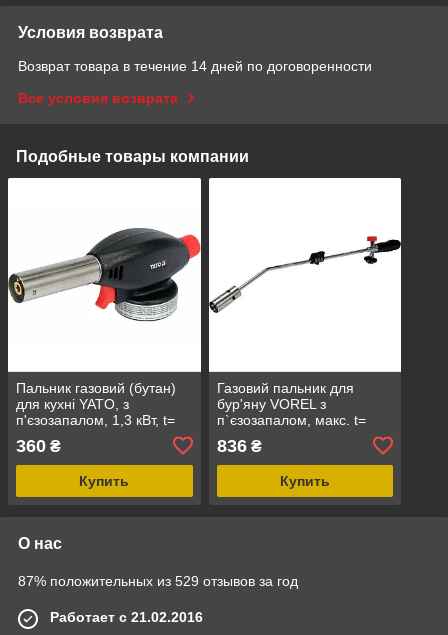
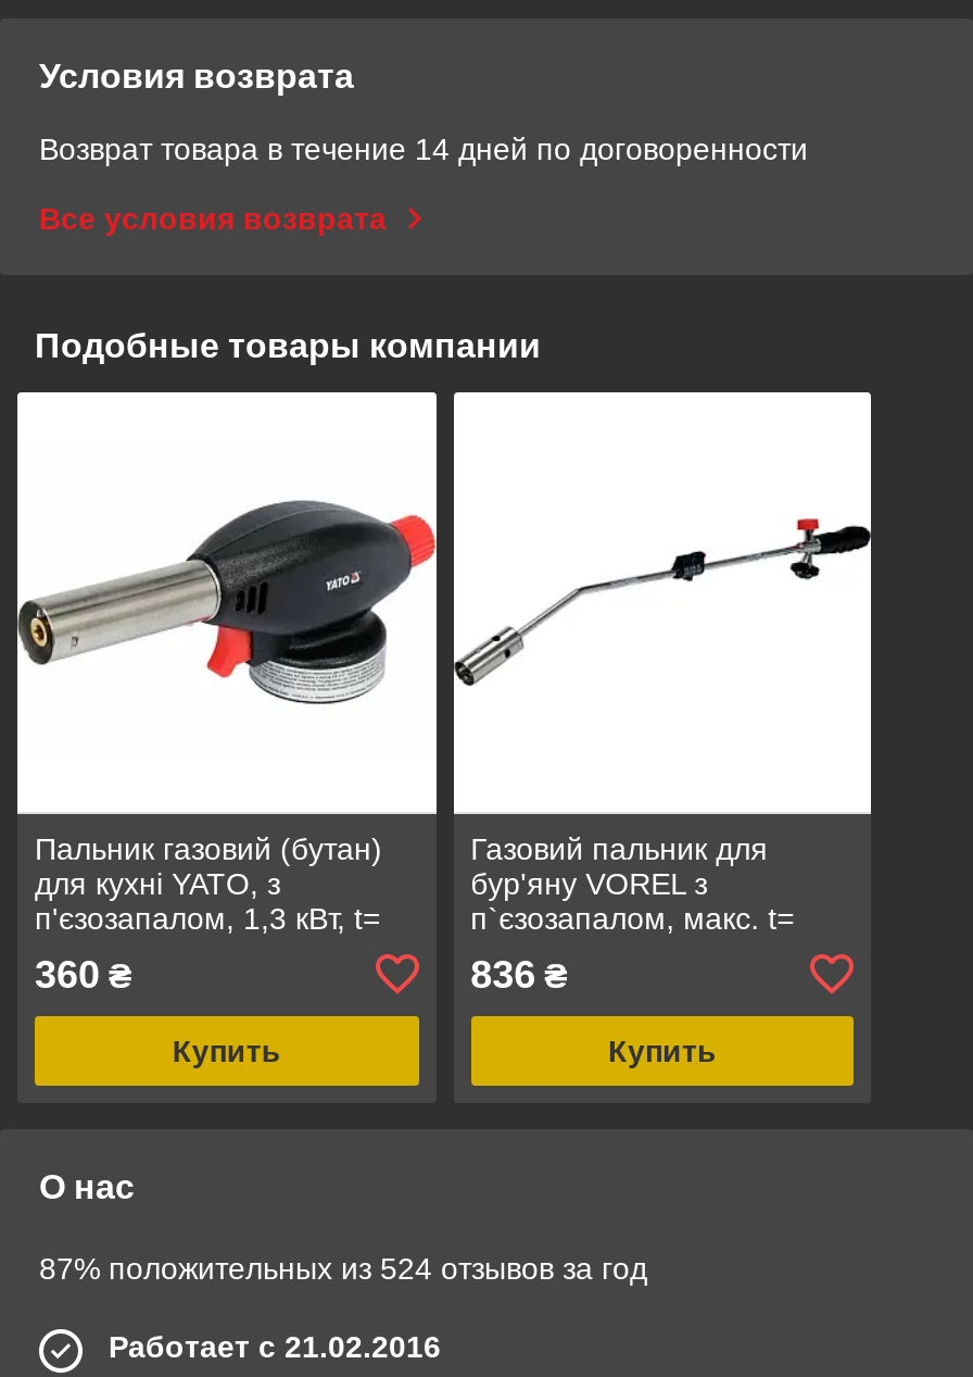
[18,573,298,589] 87% положительных из 529 отзывов за год -> [39,1250,647,1285] 87% положительных из 524 отзывов за год

